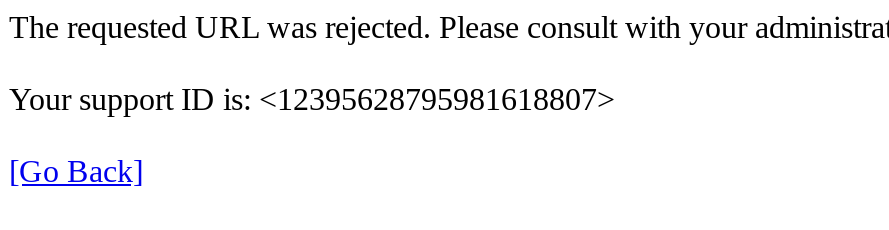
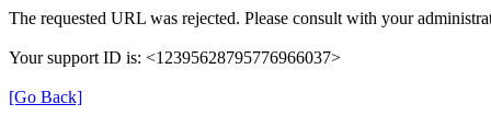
[9,82,615,116] Your support ID is: <12395628795981618807> -> [9,48,341,67] Your support ID is: <12395628795776966037>

